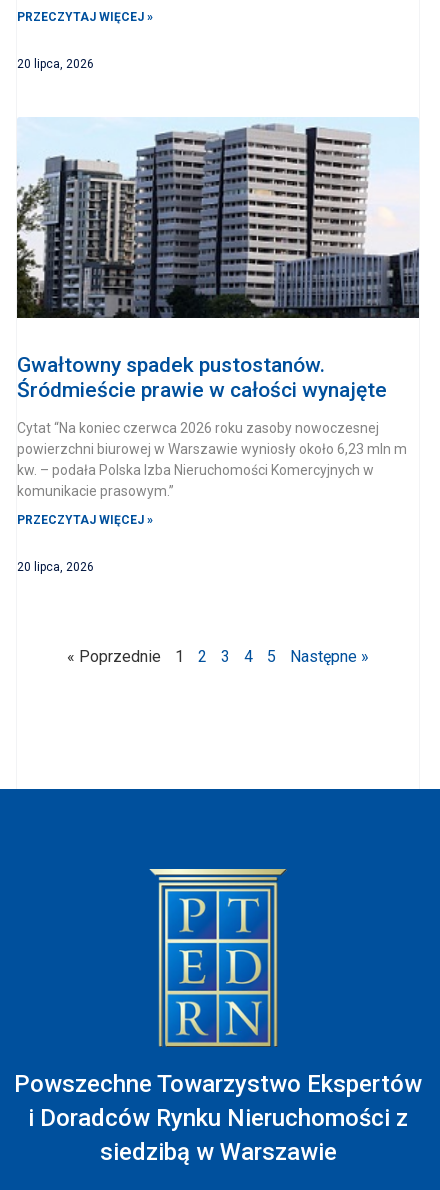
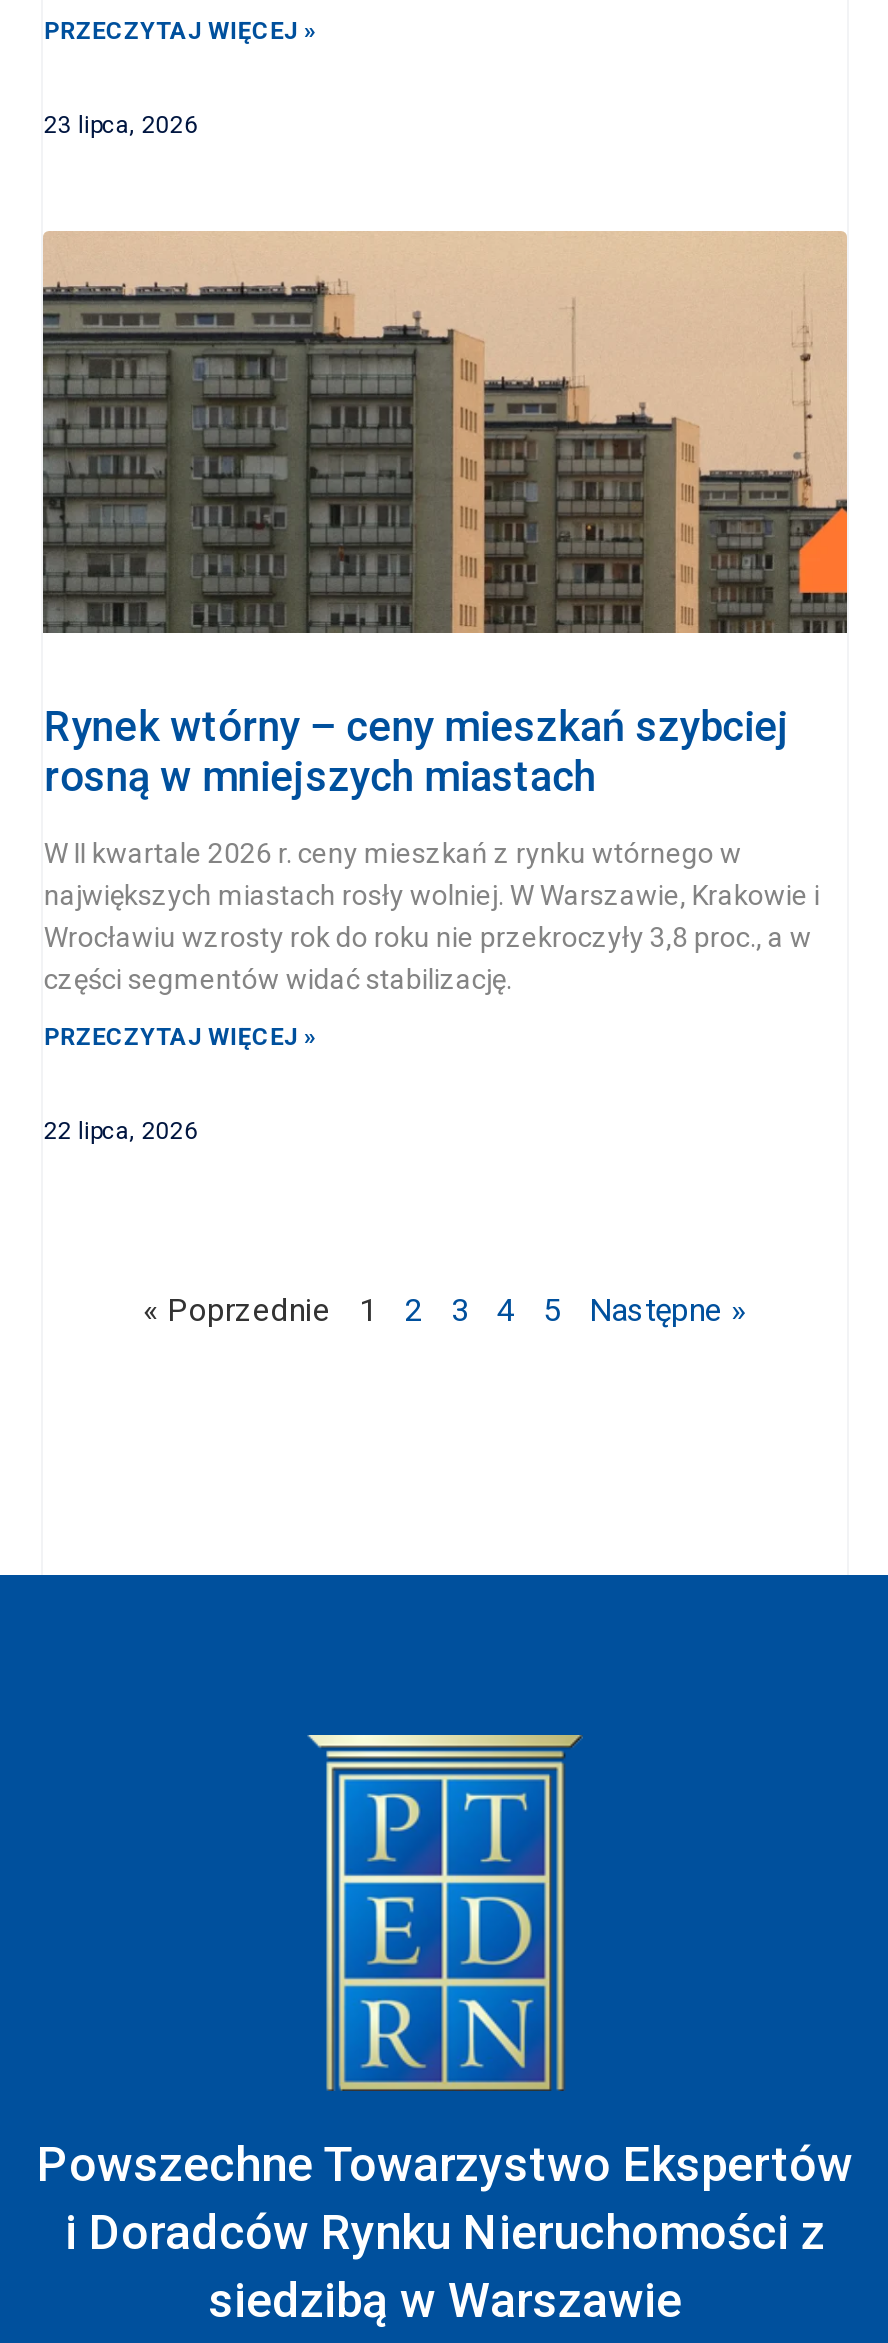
[17,57,94,71] 20 lipca, 2026 -> [44,111,198,139] 23 lipca, 2026
[17,118,420,402] [image] | Gwałtowny spadek pustostanów. | Śródmieście prawie w całości wynajęte -> [41,231,849,800] [image] | Rynek wtórny – ceny mieszkań szybciej | rosną w mniejszych miastach
[17,420,407,499] Cytat “Na koniec czerwca 2026 roku zasoby nowoczesnej | powierzchni biurowej w Warszawie wyniosły około 6,23 mln m | kw. – podała Polska Izba Nieruchomości Komercyjnych w | komunikacie prasowym.” -> [44,836,820,994] W II kwartale 2026 r. ceny mieszkań z rynku wtórnego w | największych miastach rosły wolniej. W Warszawie, Krakowie i | Wrocławiu wzrosty rok do roku nie przekroczyły 3,8 proc., a w | części segmentów widać stabilizację.
[17,560,94,574] 20 lipca, 2026 -> [44,1116,198,1144] 22 lipca, 2026

